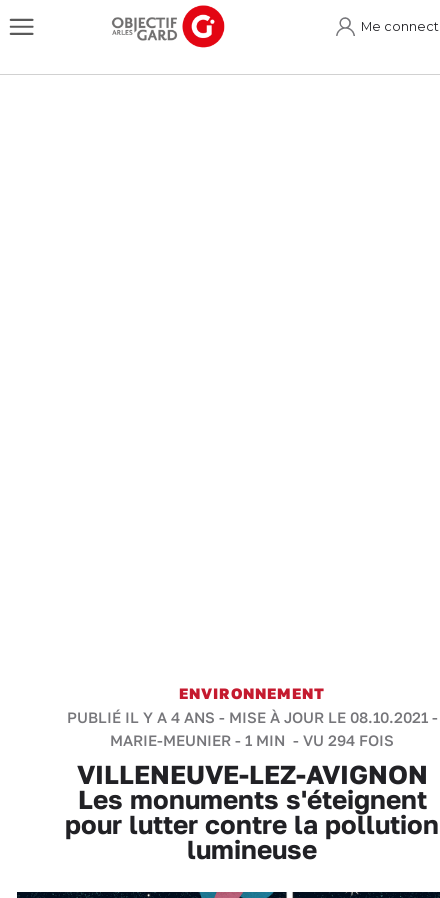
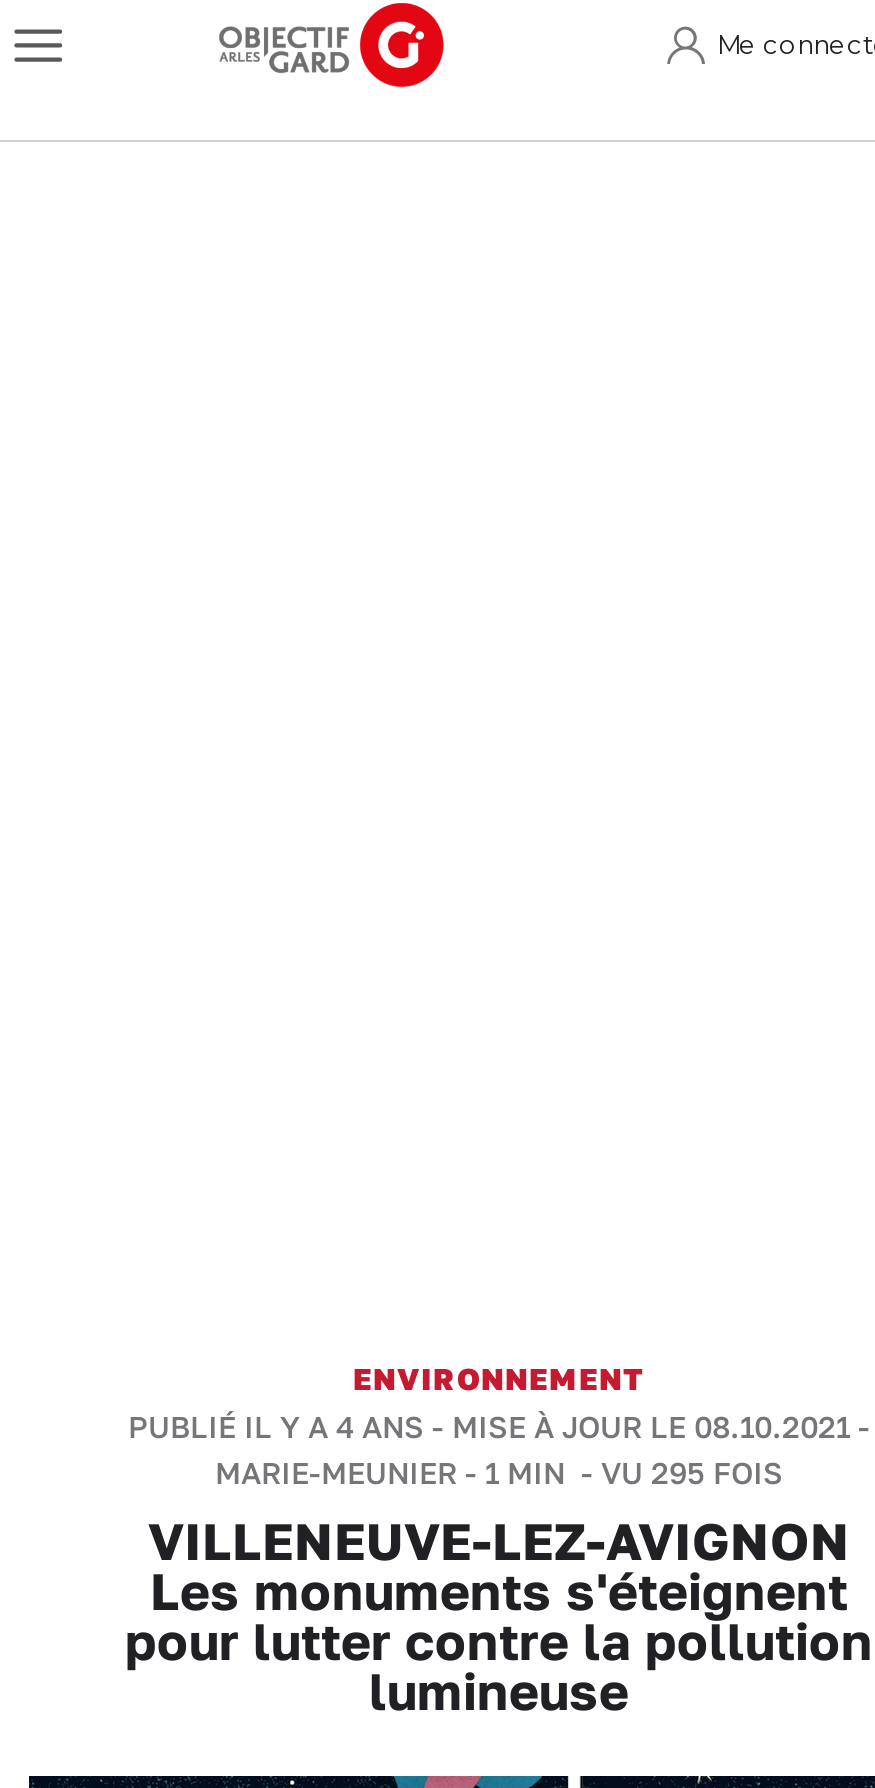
[110,731,394,749] MARIE-MEUNIER - 1 MIN - VU 294 FOIS -> [215,1454,783,1490] MARIE-MEUNIER - 1 MIN - VU 295 FOIS

